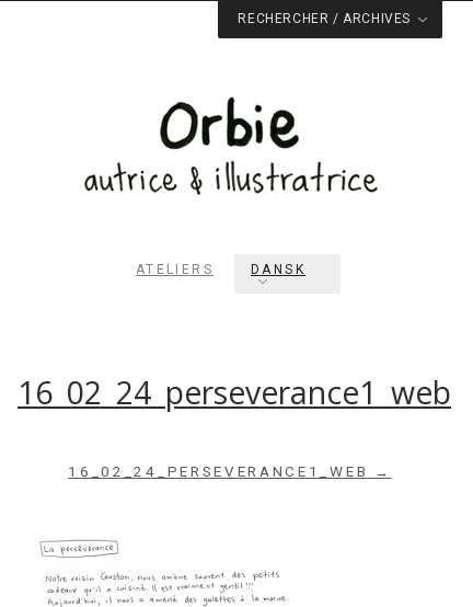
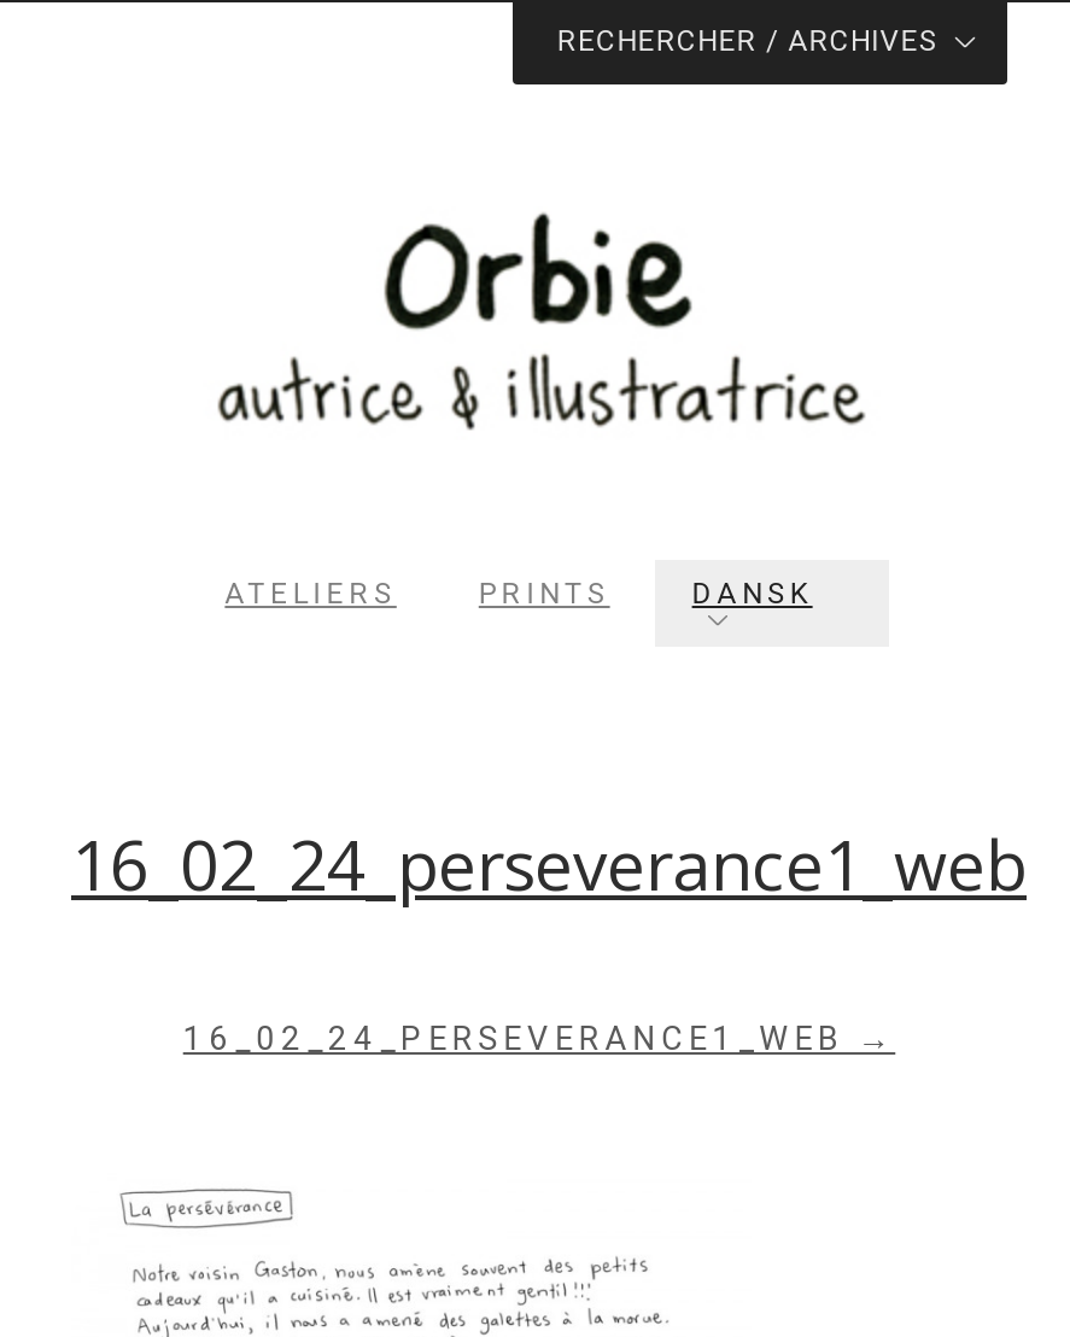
none -> [479,577,610,611] PRINTS

